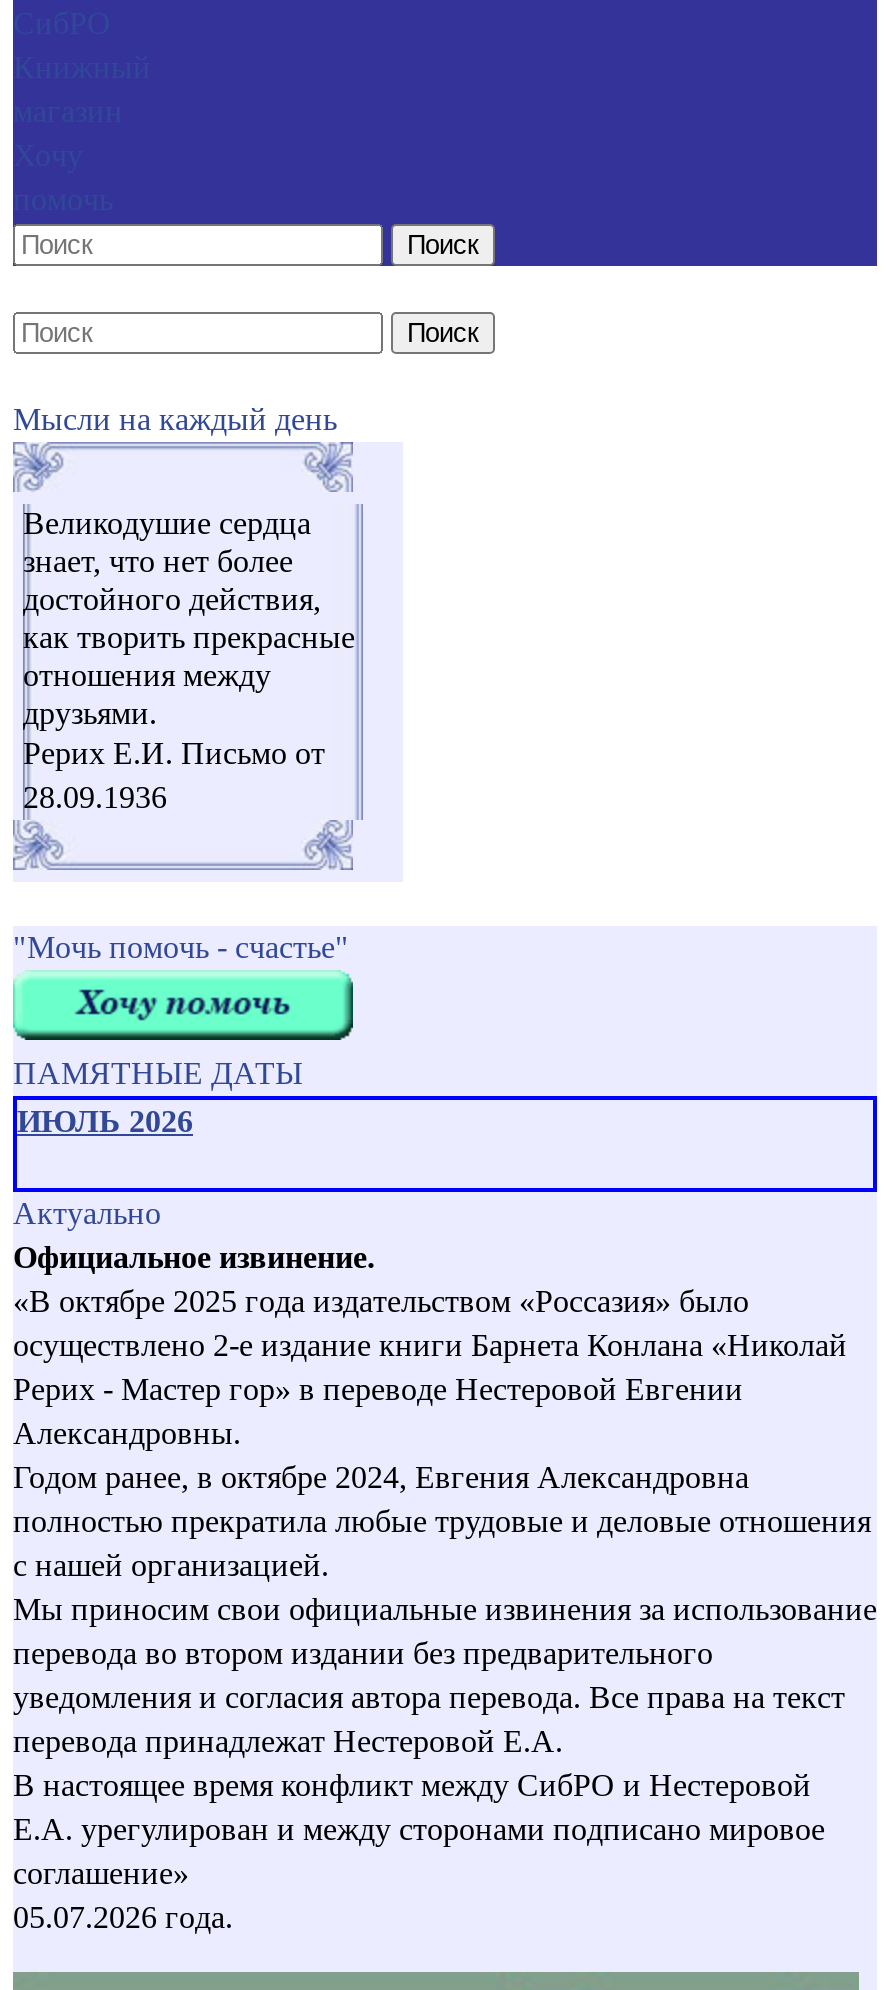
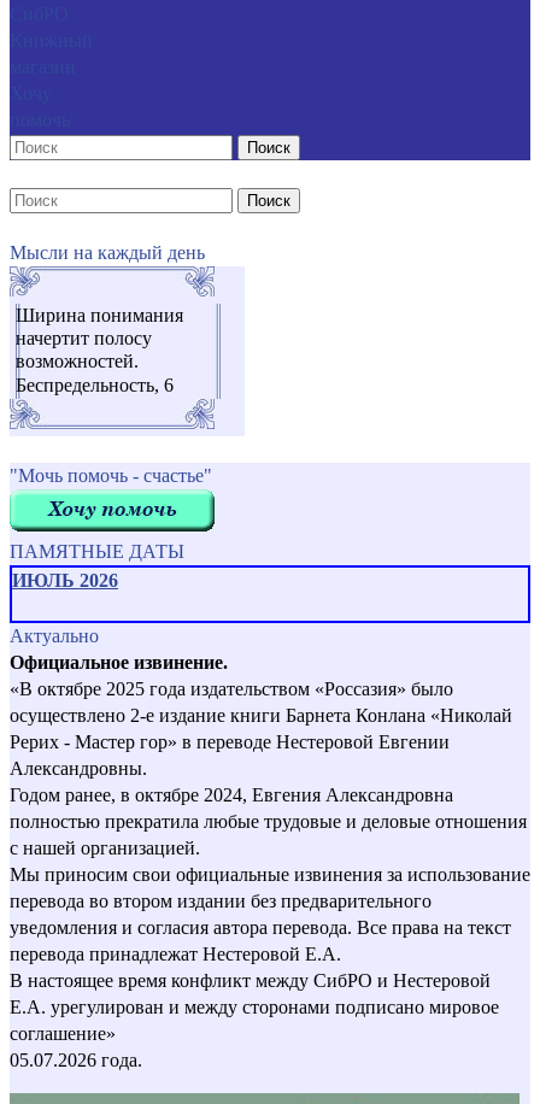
[23,507,355,815] Великодушие сердца | знает, что нет более | достойного действия, | как творить прекрасные | отношения между | друзьями. | Рерих Е.И. Письмо от | 28.09.1936 -> [16,305,183,396] Ширина понимания | начертит полосу | возможностей. | Беспредельность, 6

